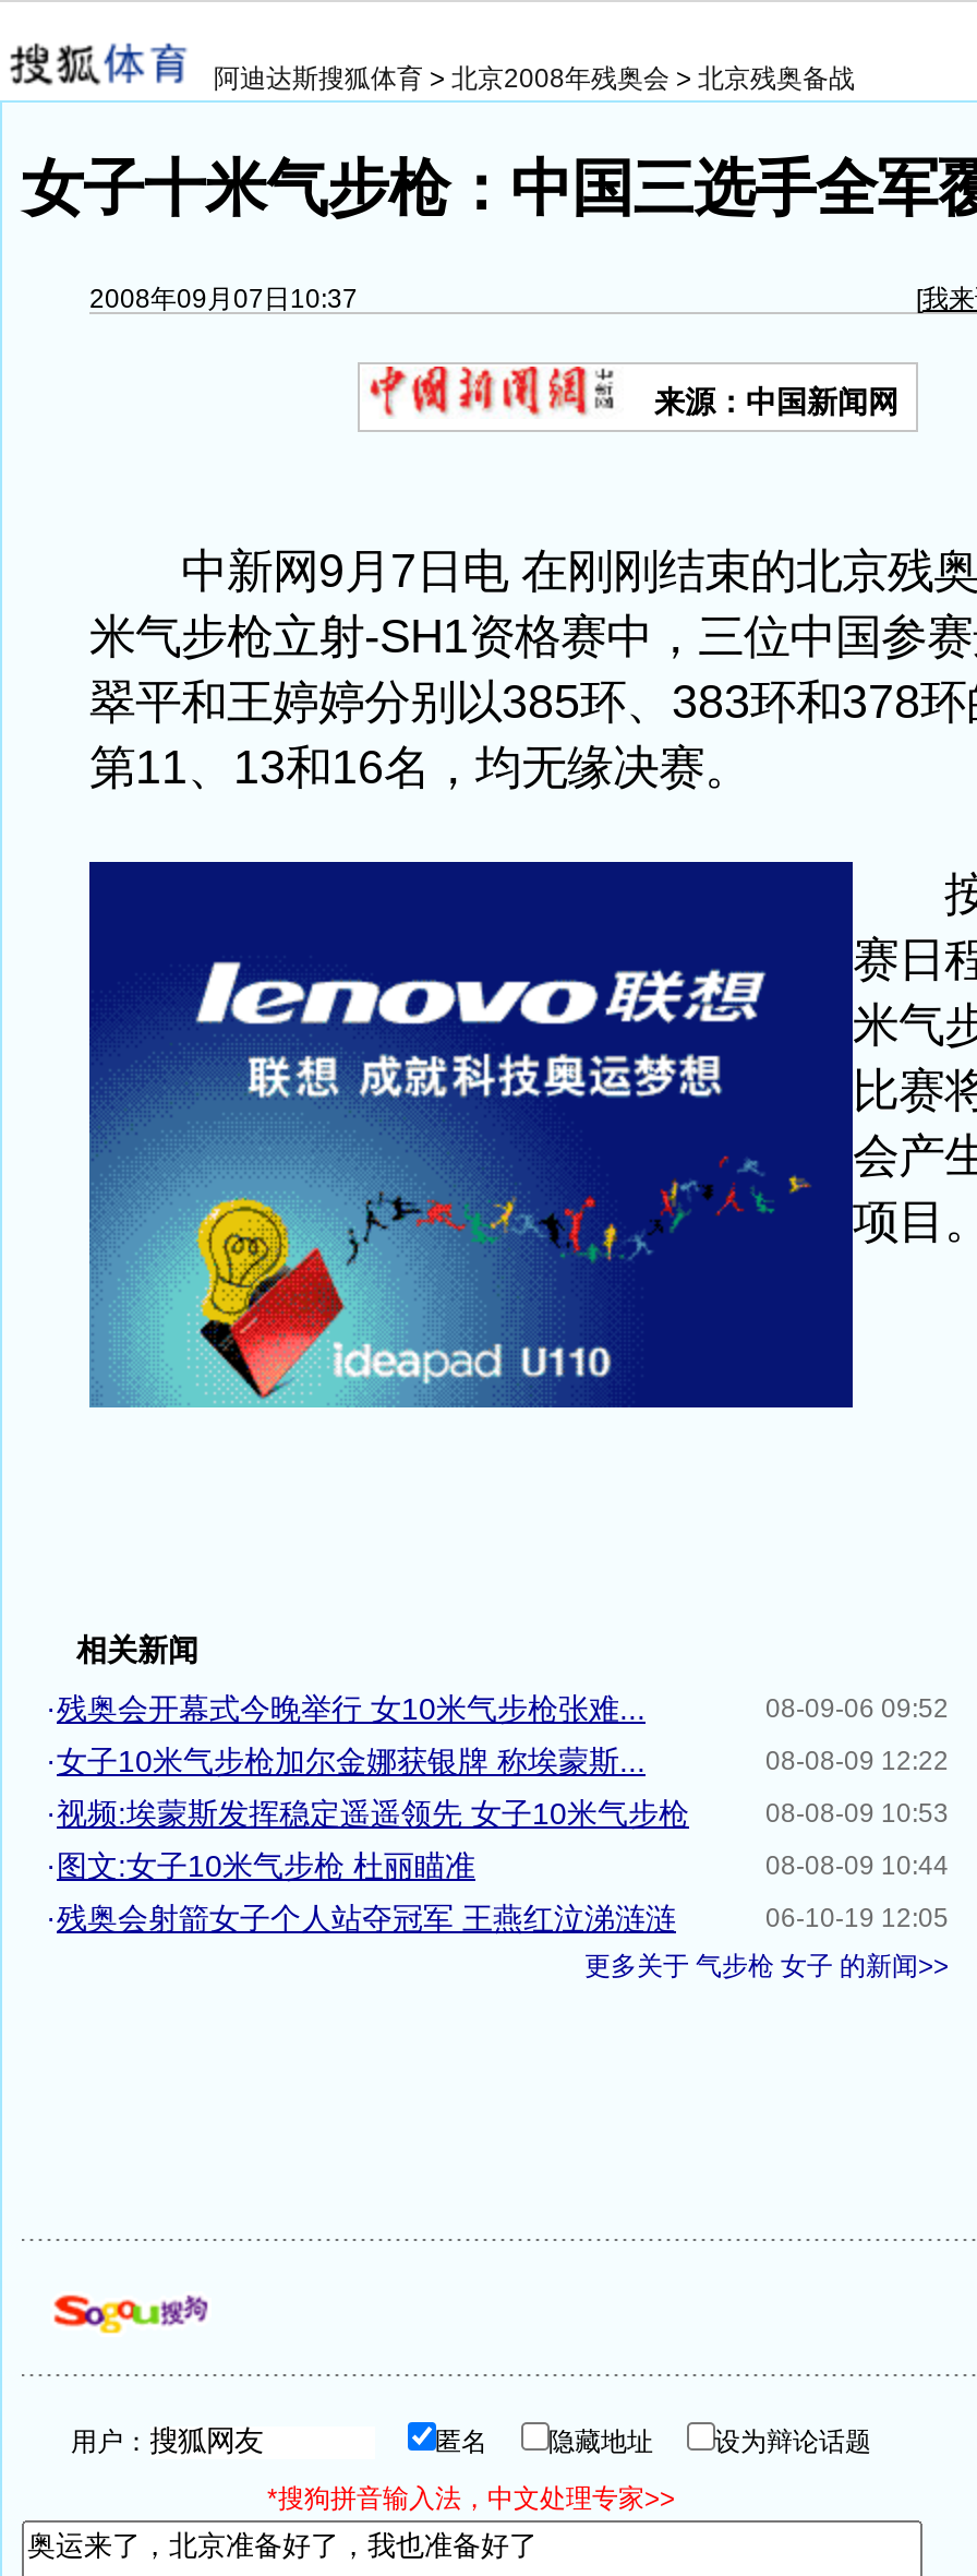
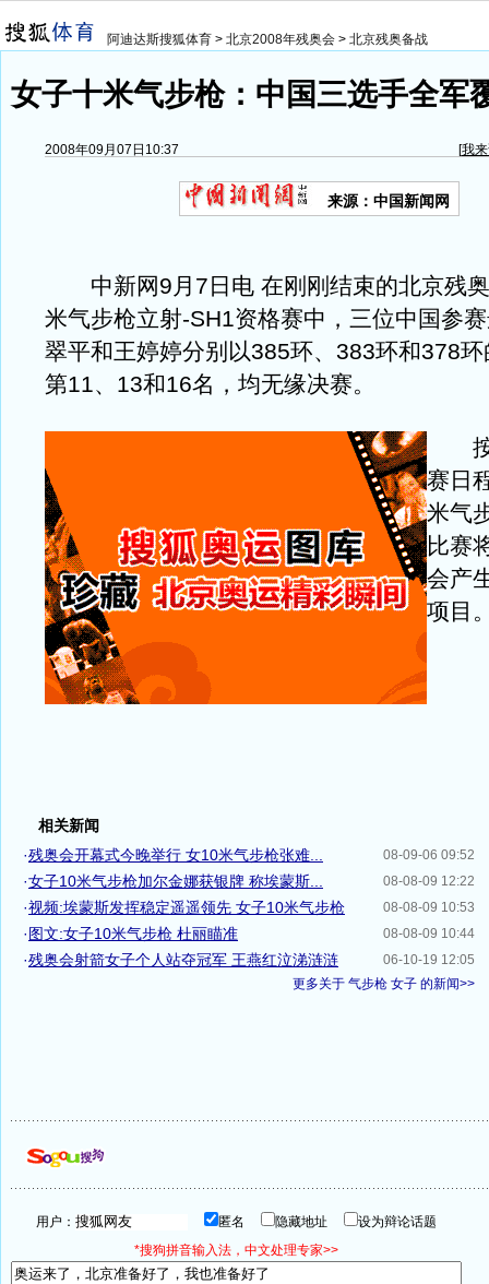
[87,860,855,1410] [image] -> [44,430,428,705] [image]

